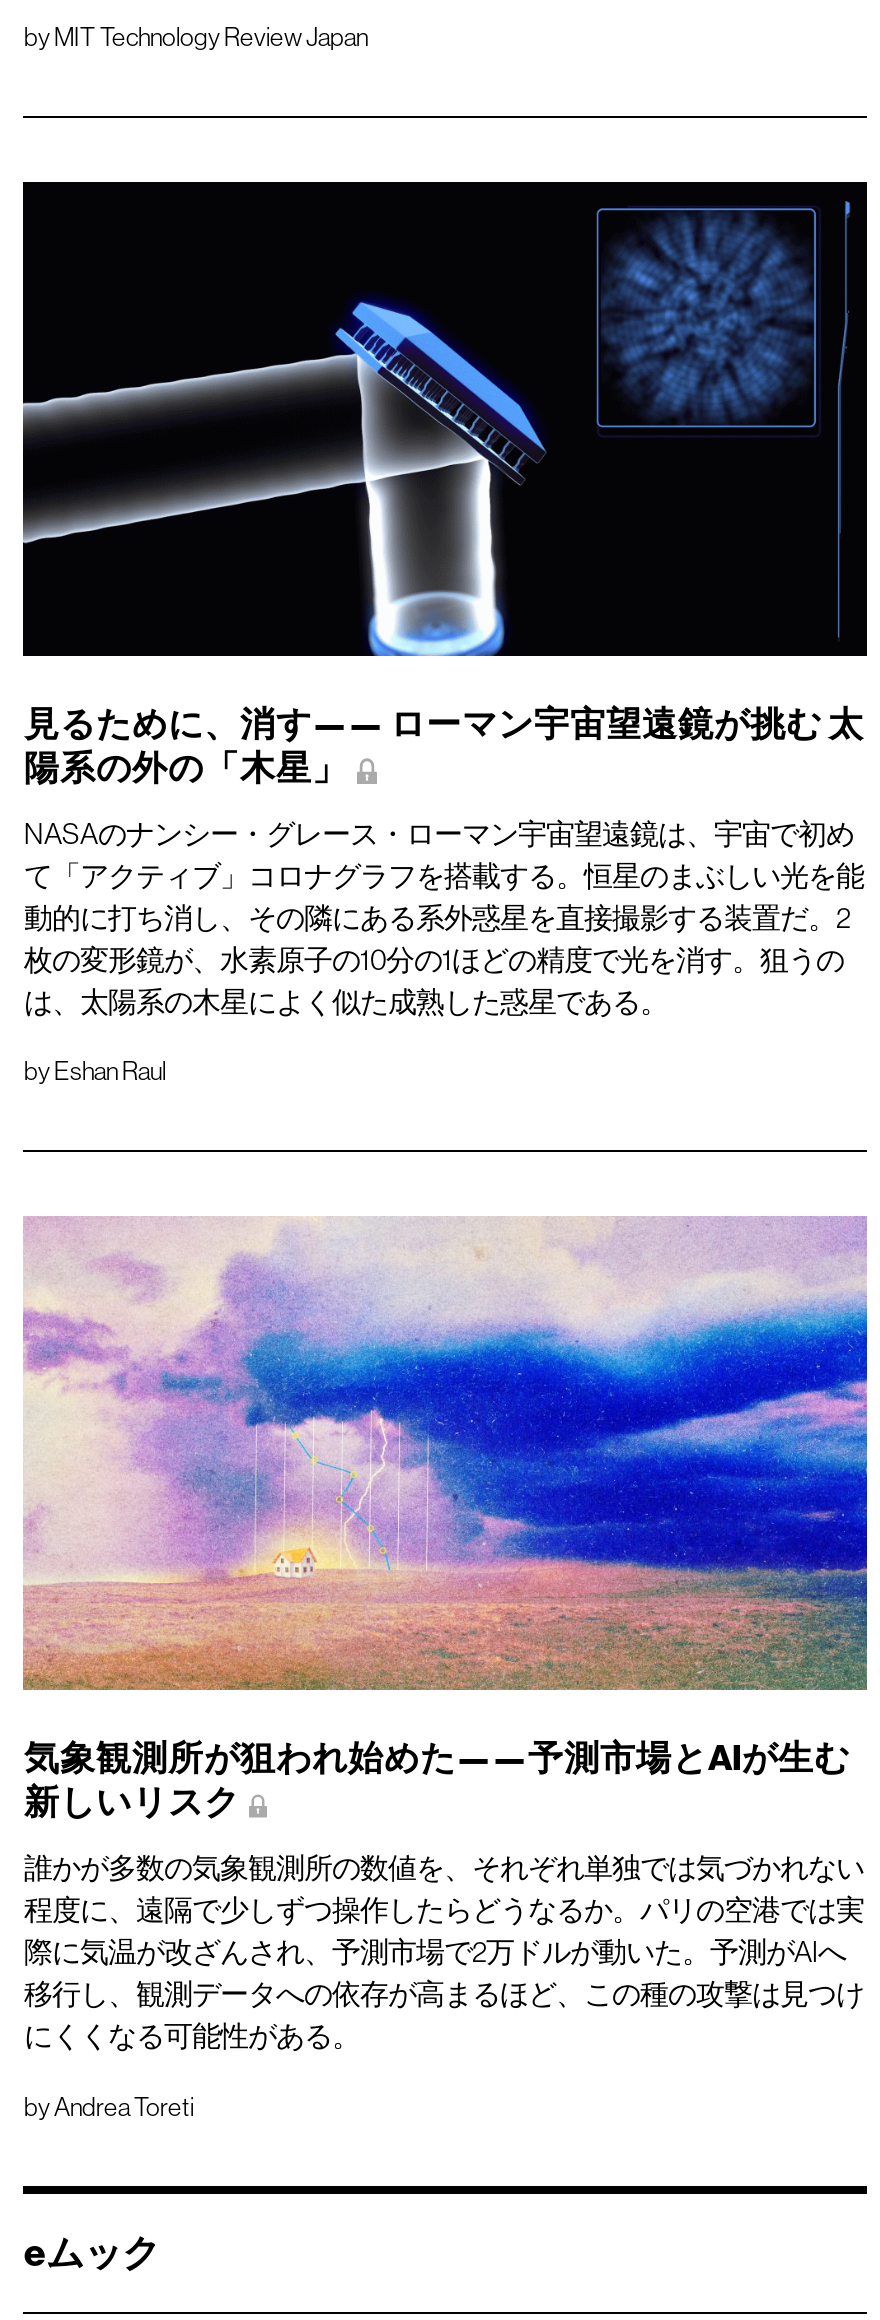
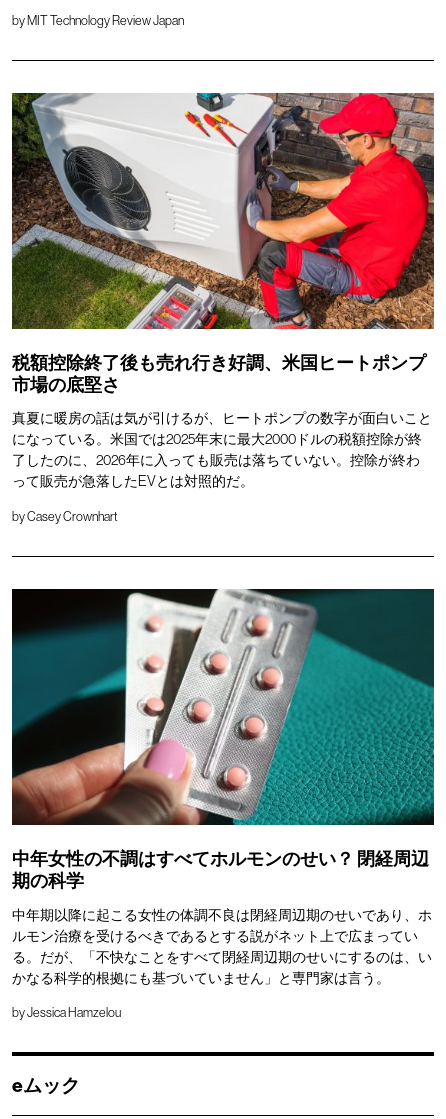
[23,180,869,658] [image] -> [11,92,435,303] [image]
[24,703,864,789] 見るために、消す——ローマン宇宙望遠鏡が挑む太 | 陽系の外の「木星」 -> [12,353,426,396] 税額控除終了後も売れ行き好調、米国ヒートポンプ | 市場の底堅さ
[24,818,864,1018] NASAのナンシー・グレース・ローマン宇宙望遠鏡は、宇宙で初め | て「アクティブ」コロナグラフを搭載する。恒星のまぶしい光を能 | 動的に打ち消し、その隣にある系外惑星を直接撮影する装置だ。2 | 枚の変形鏡が、水素原子の10分の1ほどの精度で光を消す。狙うの | は、太陽系の木星によく似た成熟した惑星である。 -> [12,410,432,489] 真夏に暖房の話は気が引けるが、ヒートポンプの数字が面白いこと | になっている。米国では2025年末に最大2000ドルの税額控除が終 | 了したのに、2026年に入っても販売は落ちていない。控除が終わ | って販売が急落したEVとは対照的だ。
[24,1056,166,1086] byEshan Raul -> [12,509,118,524] byCasey Crownhart
[21,1216,869,1824] [image] | 気象観測所が狙われ始めた——予測市場とAIが生む | 新しいリスク -> [11,588,435,892] [image] | 中年女性の不調はすべてホルモンのせい？ 閉経周辺 | 期の科学
[24,1852,864,2052] 誰かが多数の気象観測所の数値を、それぞれ単独では気づかれない | 程度に、遠隔で少しずつ操作したらどうなるか。パリの空港では実 | 際に気温が改ざんされ、予測市場で2万ドルが動いた。予測がAIへ | 移行し、観測データへの依存が高まるほど、この種の攻撃は見つけ | にくくなる可能性がある。 -> [12,907,432,986] 中年期以降に起こる女性の体調不良は閉経周辺期のせいであり、ホ | ルモン治療を受けるべきであるとする説がネット上で広まってい | る。だが、「不快なことをすべて閉経周辺期のせいにするのは、い | かなる科学的根拠にも基づいていません」と専門家は言う。
[24,2091,194,2121] byAndrea Toreti -> [12,1005,121,1020] byJessica Hamzelou

